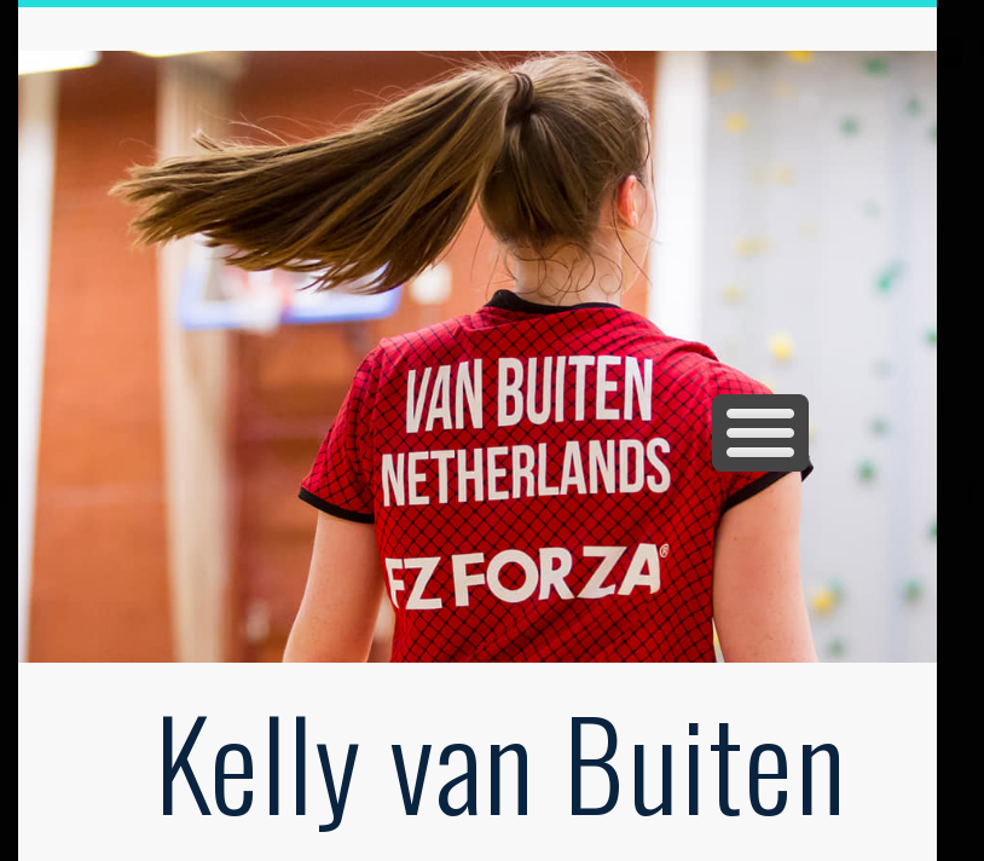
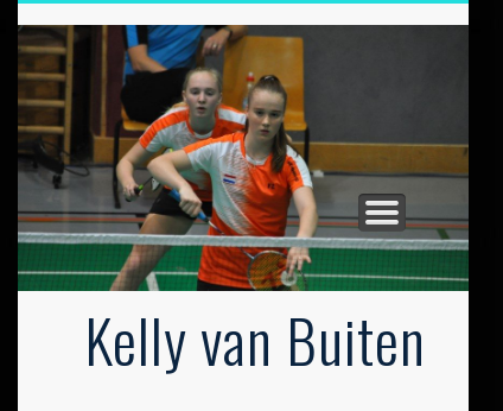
[16,48,939,665] [image] -> [17,24,469,292] [image]

